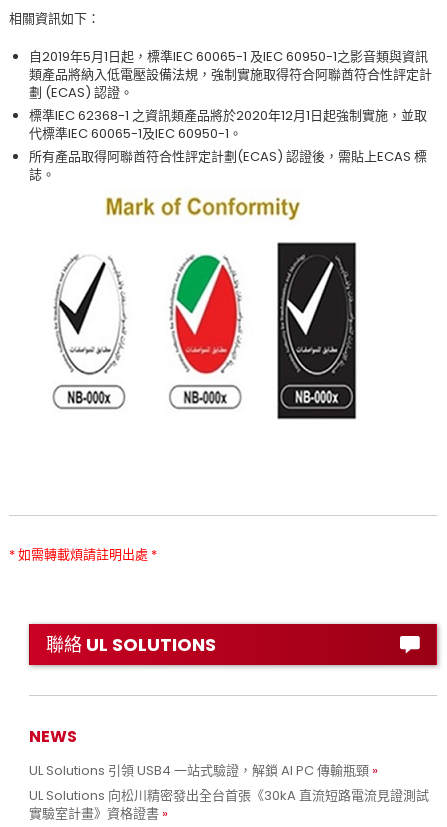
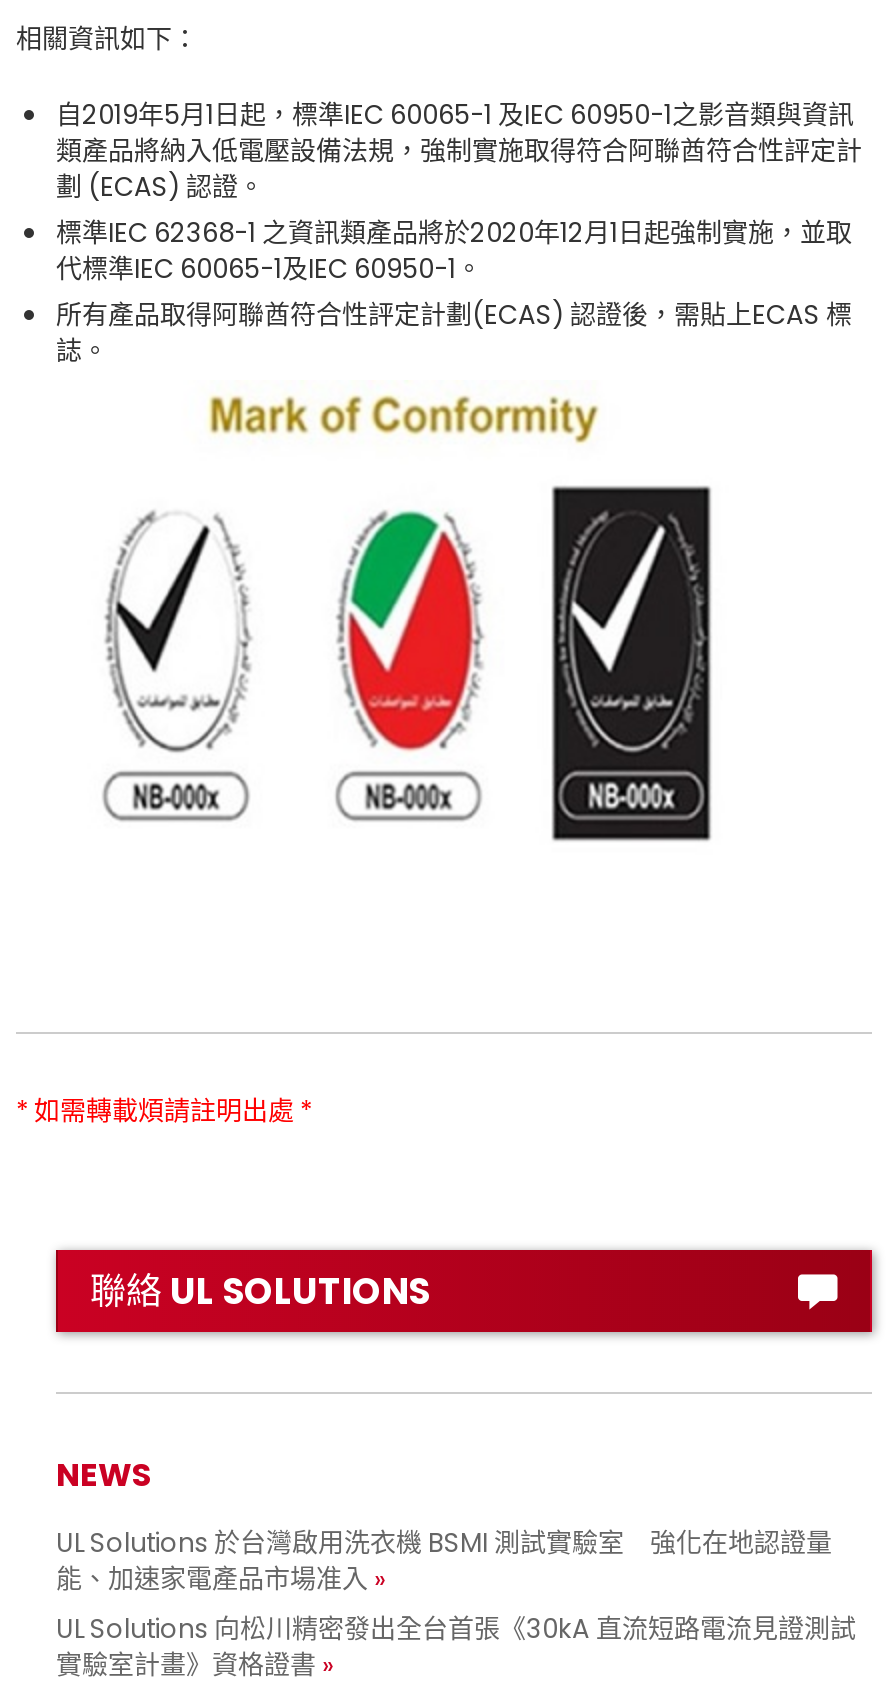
[29,761,369,780] UL Solutions 引領 USB4 一站式驗證，解鎖 AI PC 傳輸瓶頸 -> [56,1524,832,1598] UL Solutions 於台灣啟用洗衣機 BSMI 測試實驗室 強化在地認證量 | 能、加速家電產品市場准入

